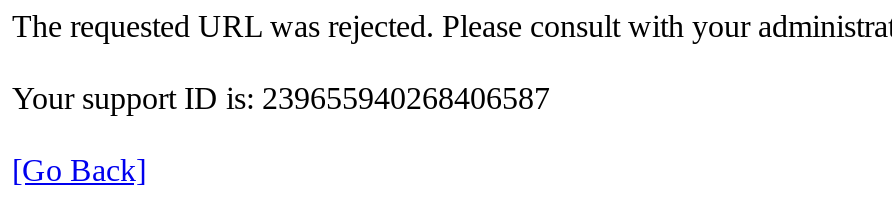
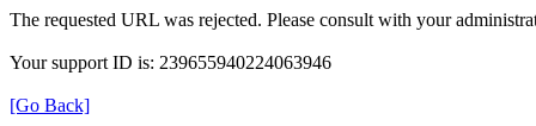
[12,81,550,115] Your support ID is: 239655940268406587 -> [10,52,331,73] Your support ID is: 239655940224063946

